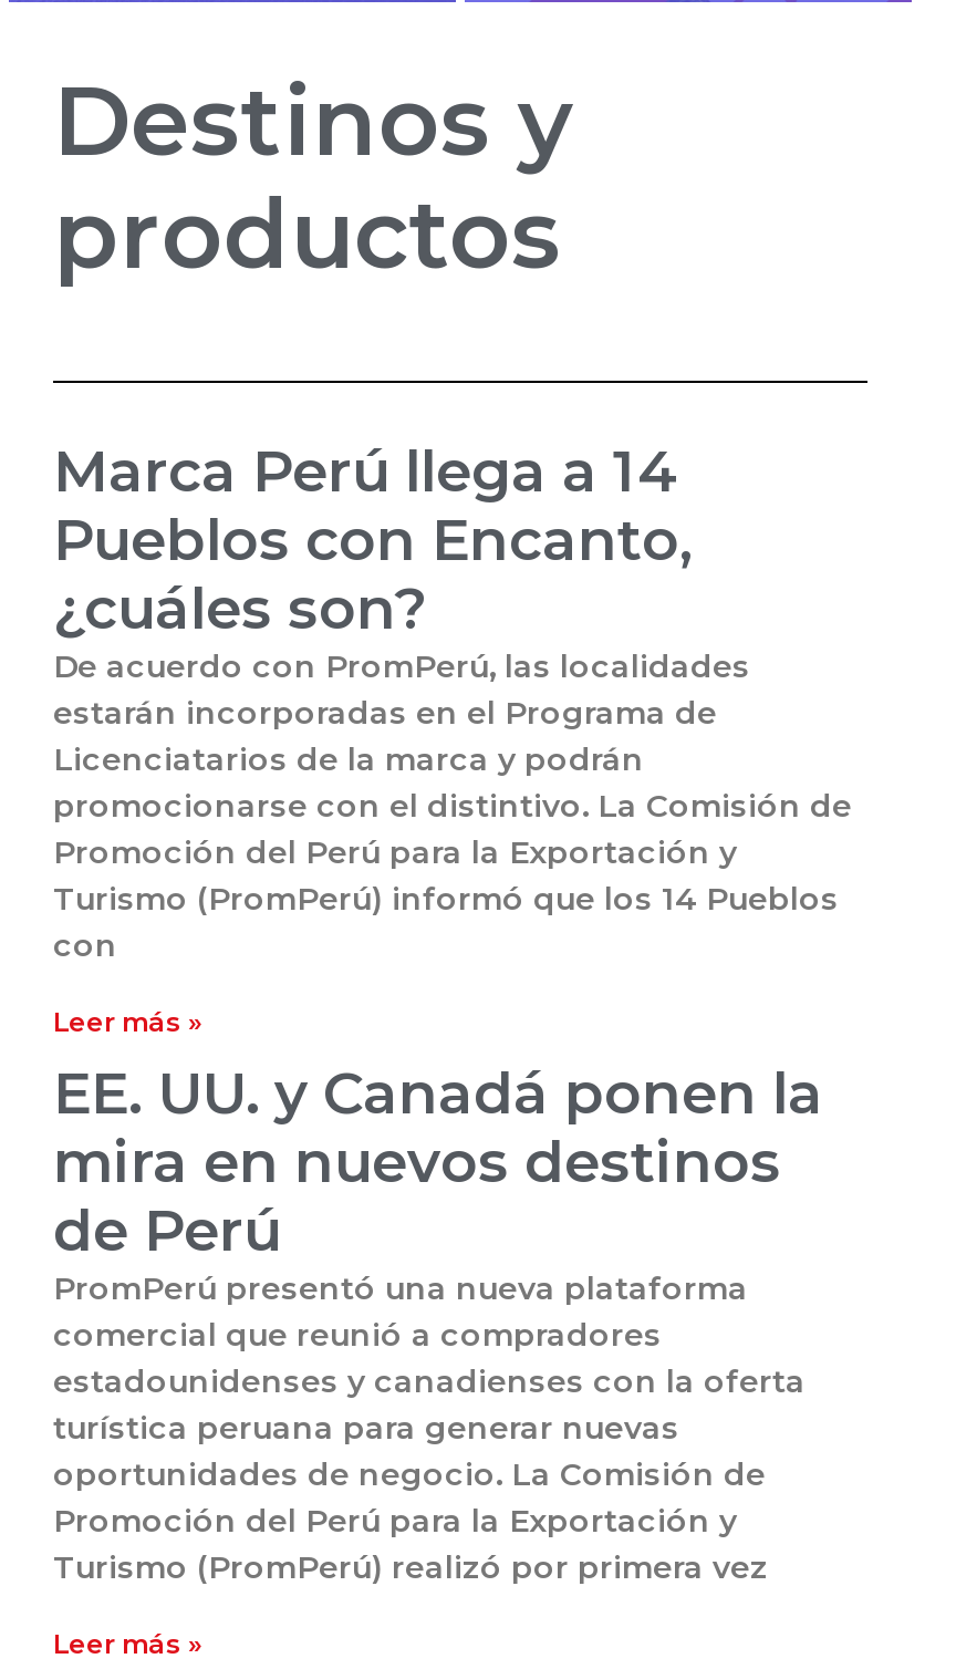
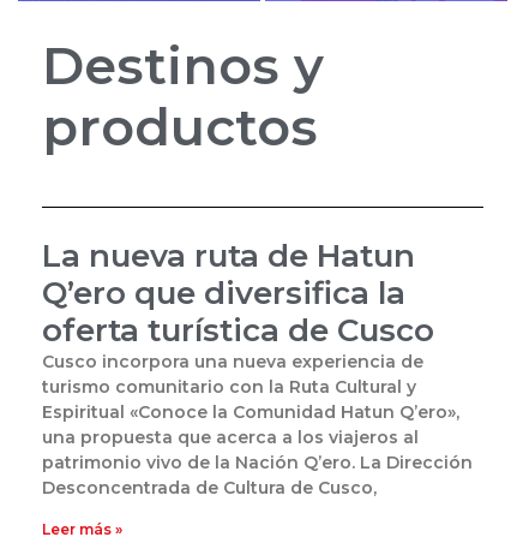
[53,436,852,1587] Marca Perú llega a 14 | Pueblos con Encanto, | ¿cuáles son? | De acuerdo con PromPerú, las localidades | estarán incorporadas en el Programa de | Licenciatarios de la marca y podrán | promocionarse con el distintivo. La Comisión de | Promoción del Perú para la Exportación y | Turismo (PromPerú) informó que los 14 Pueblos | con | Leer más » | EE. UU. y Canadá ponen la | mira en nuevos destinos | de Perú | PromPerú presentó una nueva plataforma | comercial que reunió a compradores | estadounidenses y canadienses con la oferta | turística peruana para generar nuevas | oportunidades de negocio. La Comisión de | Promoción del Perú para la Exportación y | Turismo (PromPerú) realizó por primera vez -> [42,236,473,498] La nueva ruta de Hatun | Q’ero que diversifica la | oferta turística de Cusco | Cusco incorpora una nueva experiencia de | turismo comunitario con la Ruta Cultural y | Espiritual «Conoce la Comunidad Hatun Q’ero», | una propuesta que acerca a los viajeros al | patrimonio vivo de la Nación Q’ero. La Dirección | Desconcentrada de Cultura de Cusco,

